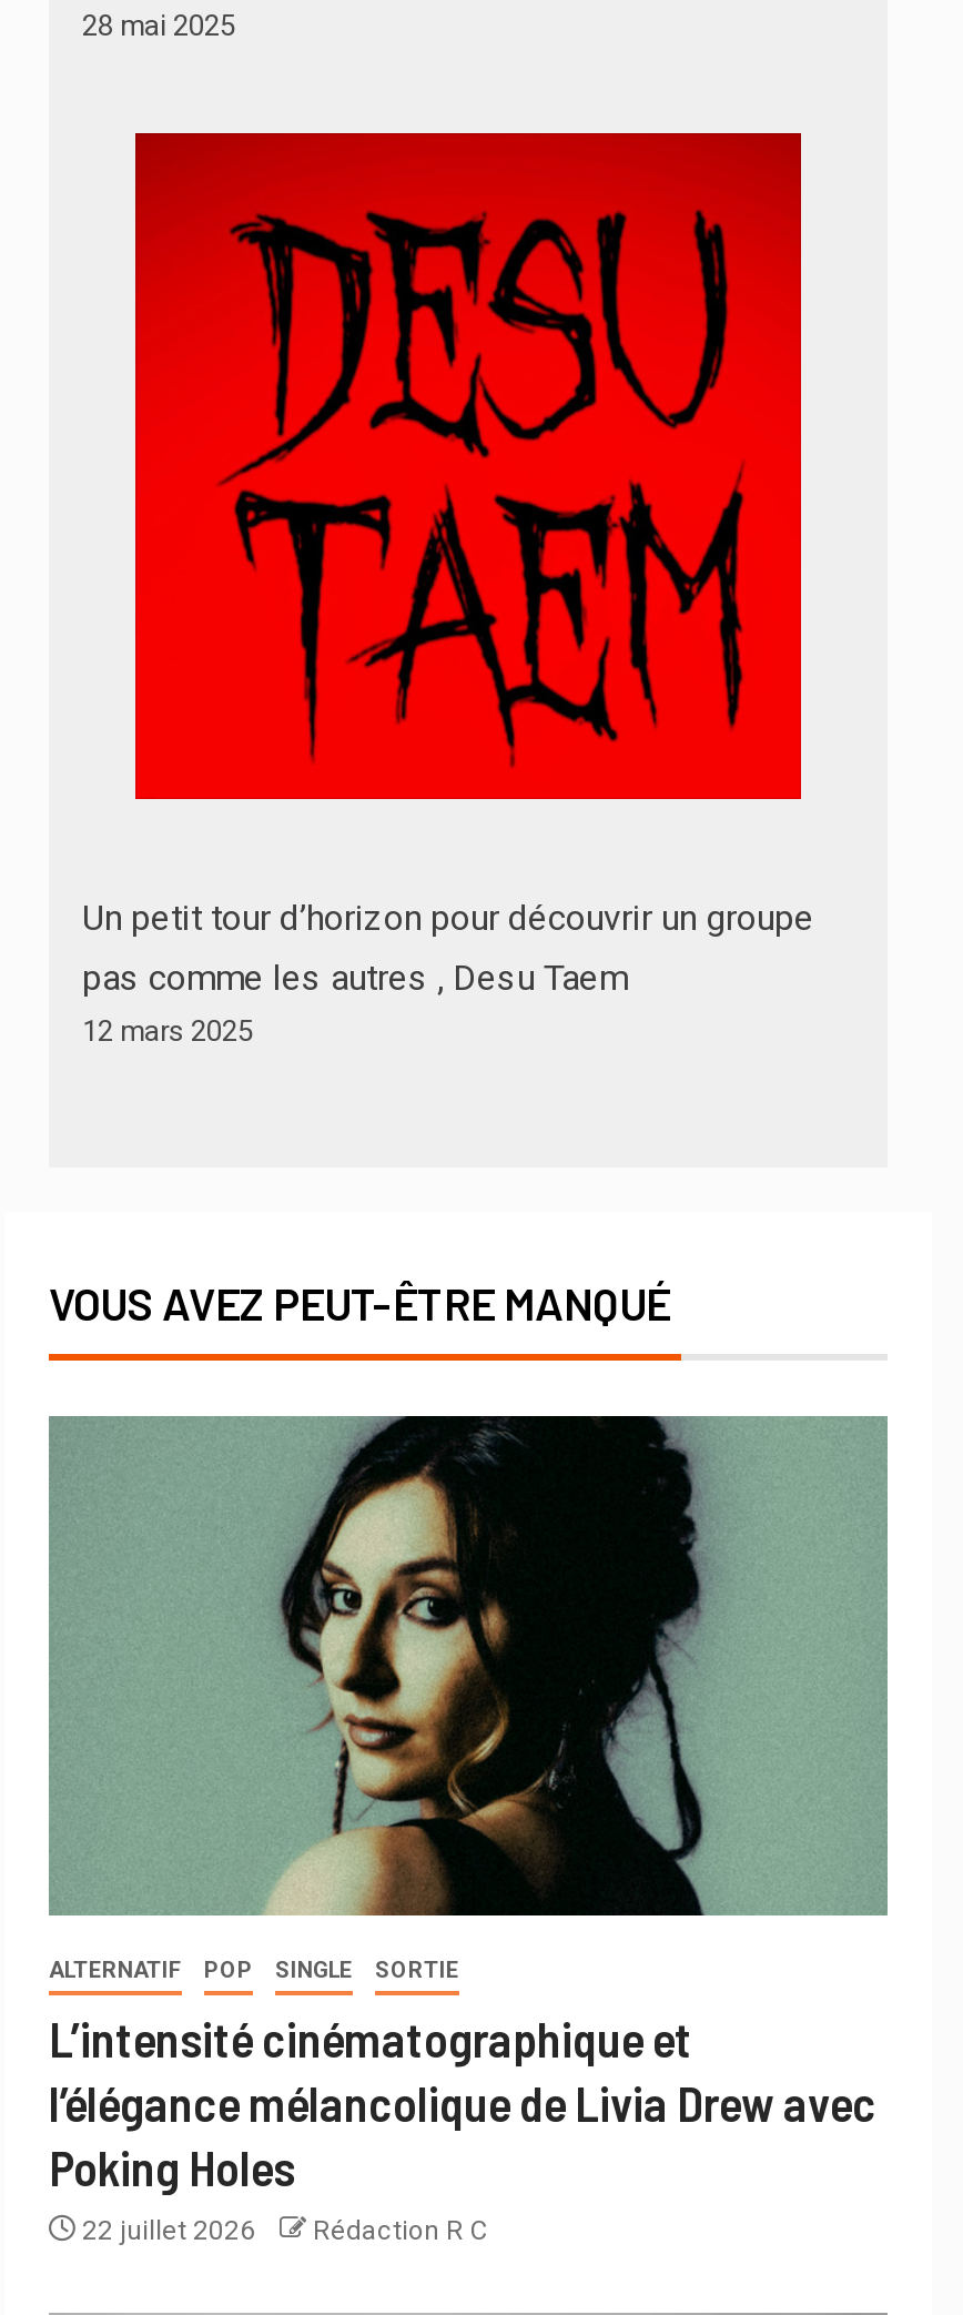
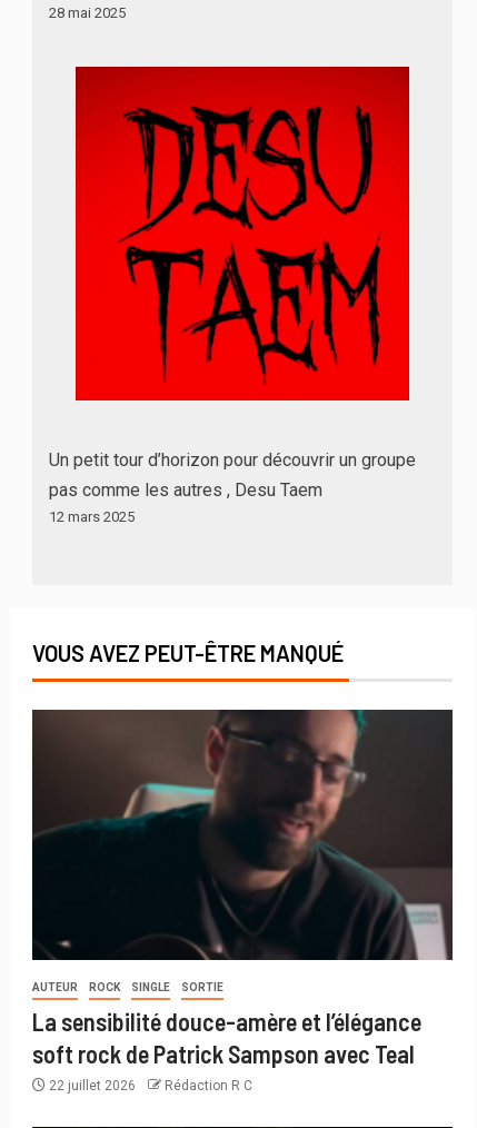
[49,1414,888,1981] [image] | ALTERNATIF | POP -> [31,709,454,993] [image] | AUTEUR | ROCK
[49,2008,876,2194] L’intensité cinématographique et | l’élégance mélancolique de Livia Drew avec | Poking Holes -> [32,1006,421,1068] La sensibilité douce-amère et l’élégance | soft rock de Patrick Sampson avec Teal

